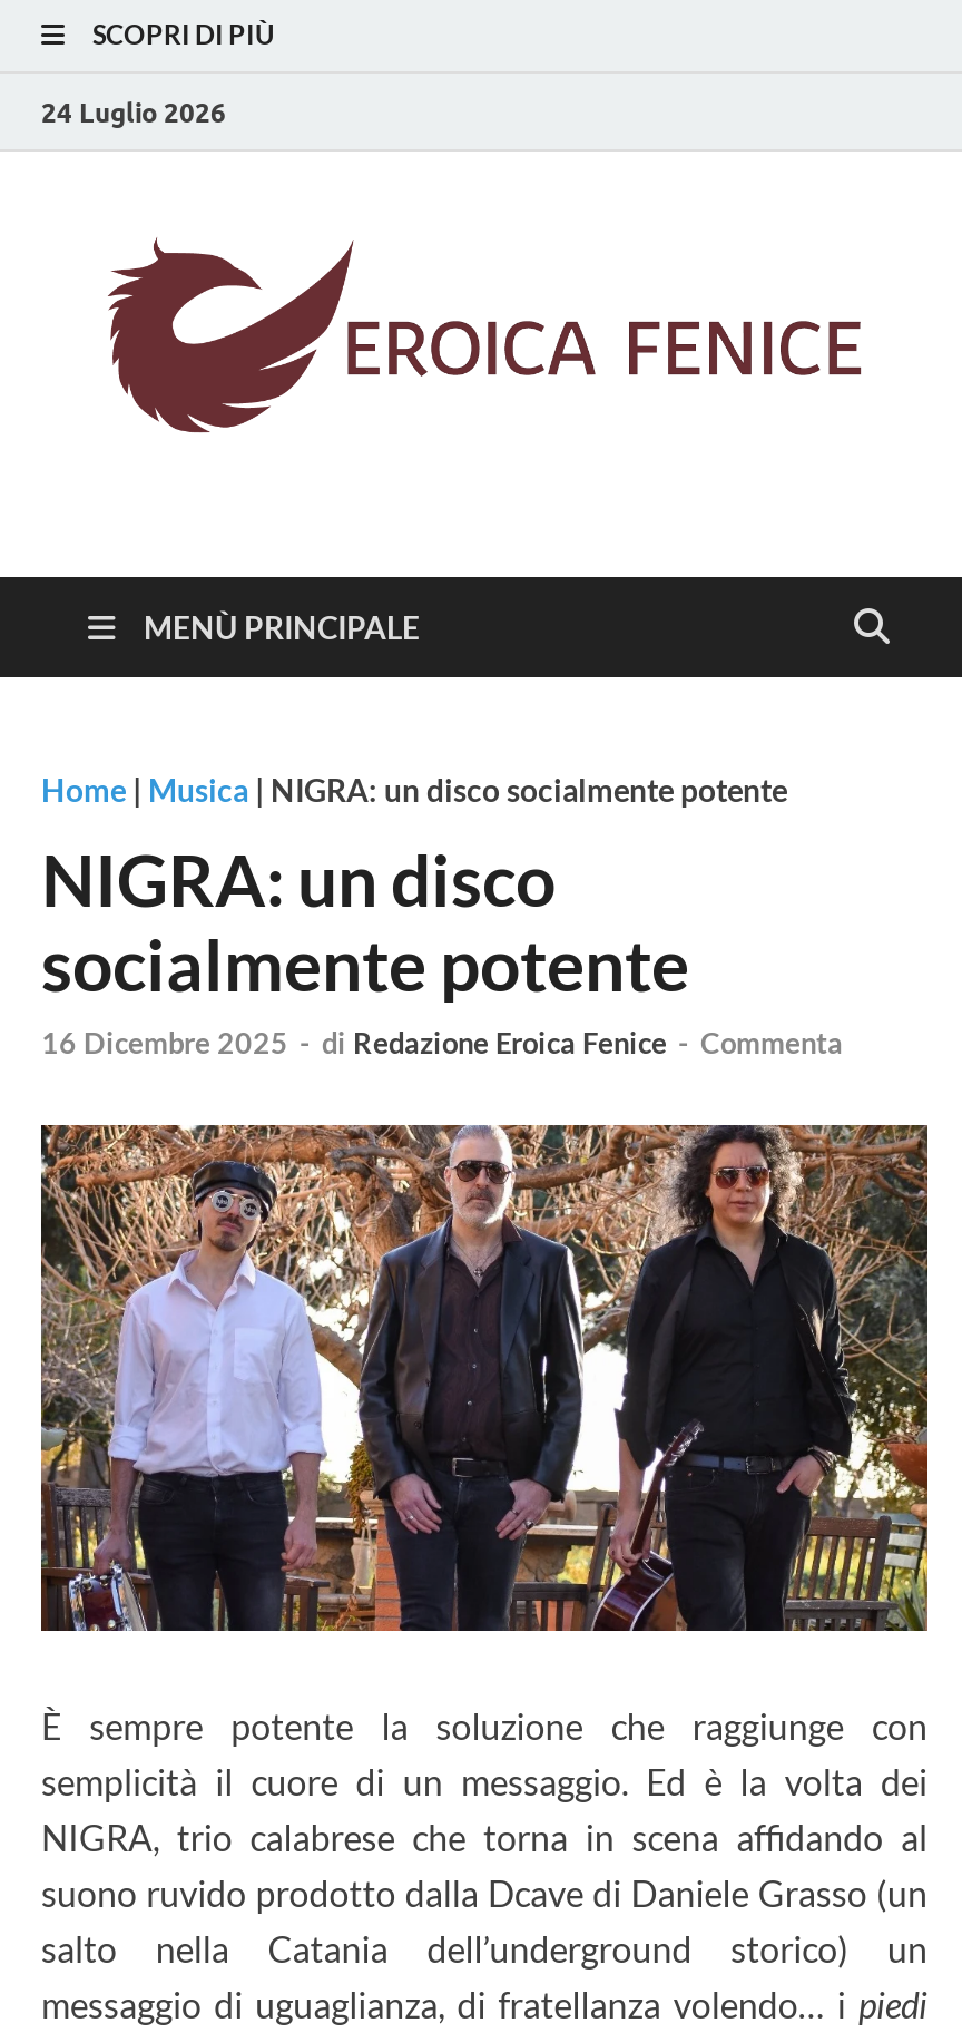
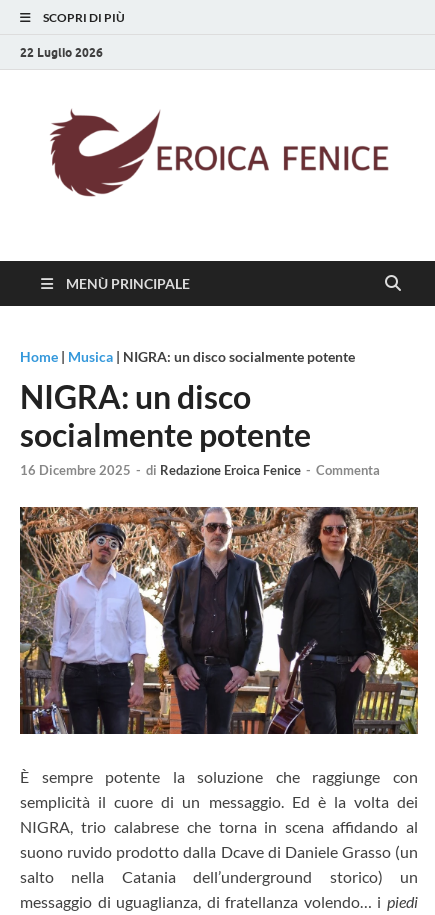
[41,95,226,128] 24 Luglio 2026 -> [20,44,103,59] 22 Luglio 2026

